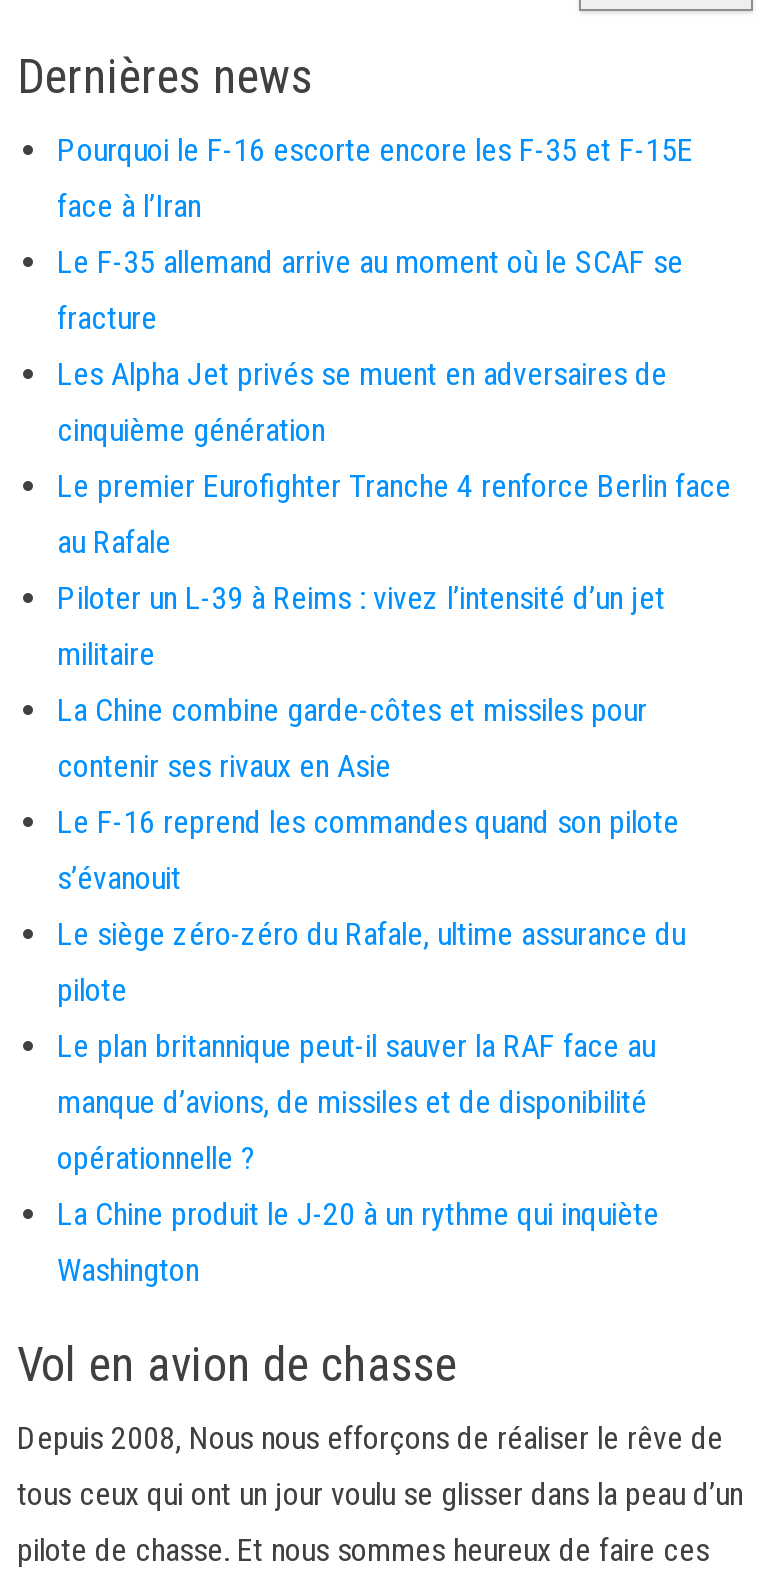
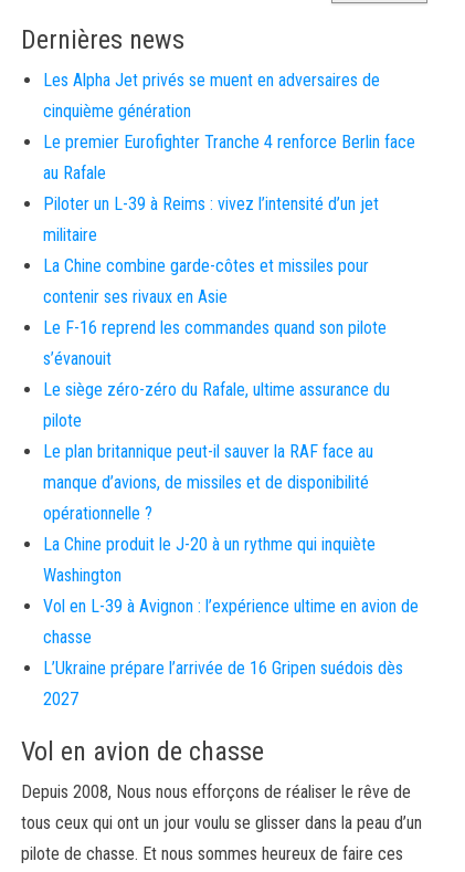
[57,131,693,337] Pourquoi le F-16 escorte encore les F-35 et F-15E | face à l’Iran | Le F-35 allemand arrive au moment où le SCAF se | fracture -> none
moved [57,355,731,1289] -> [43,70,415,586]: Les Alpha Jet privés se muent en adversaires de | cinquième génération | Le premier Eurofighter Tranche 4 renforce Berlin face | ... | La Chine produit le J-20 à un rythme qui inquiète | Washington
none -> [43,596,419,710] Vol en L-39 à Avignon : l’expérience ultime en avion de | chasse | L’Ukraine prépare l’arrivée de 16 Gripen suédois dès | 2027

